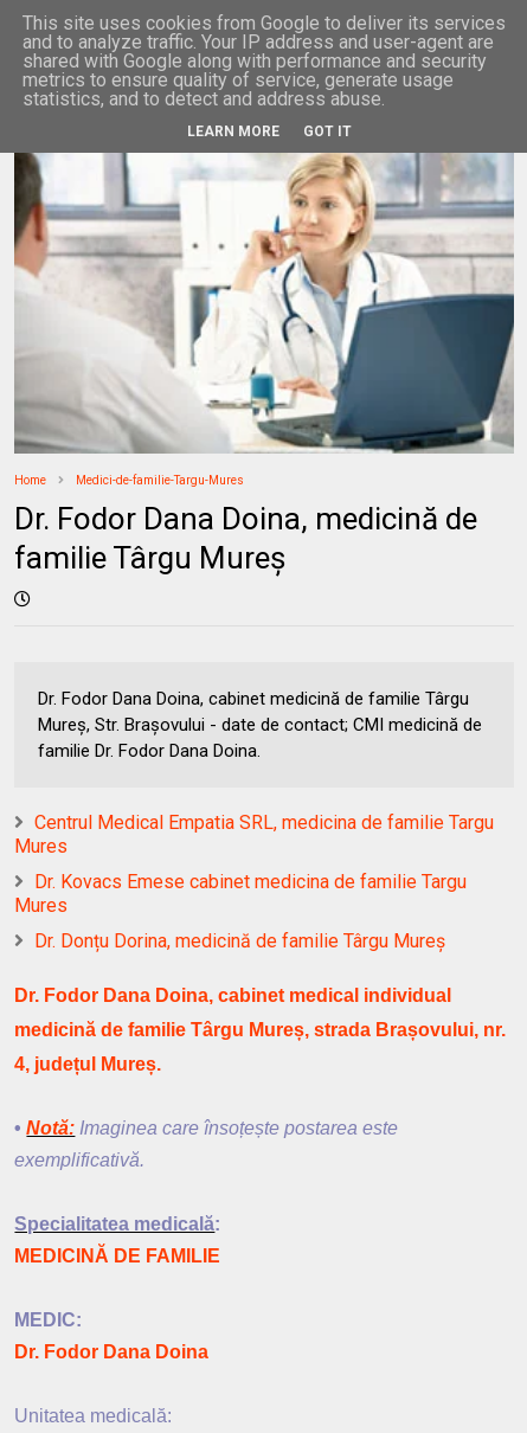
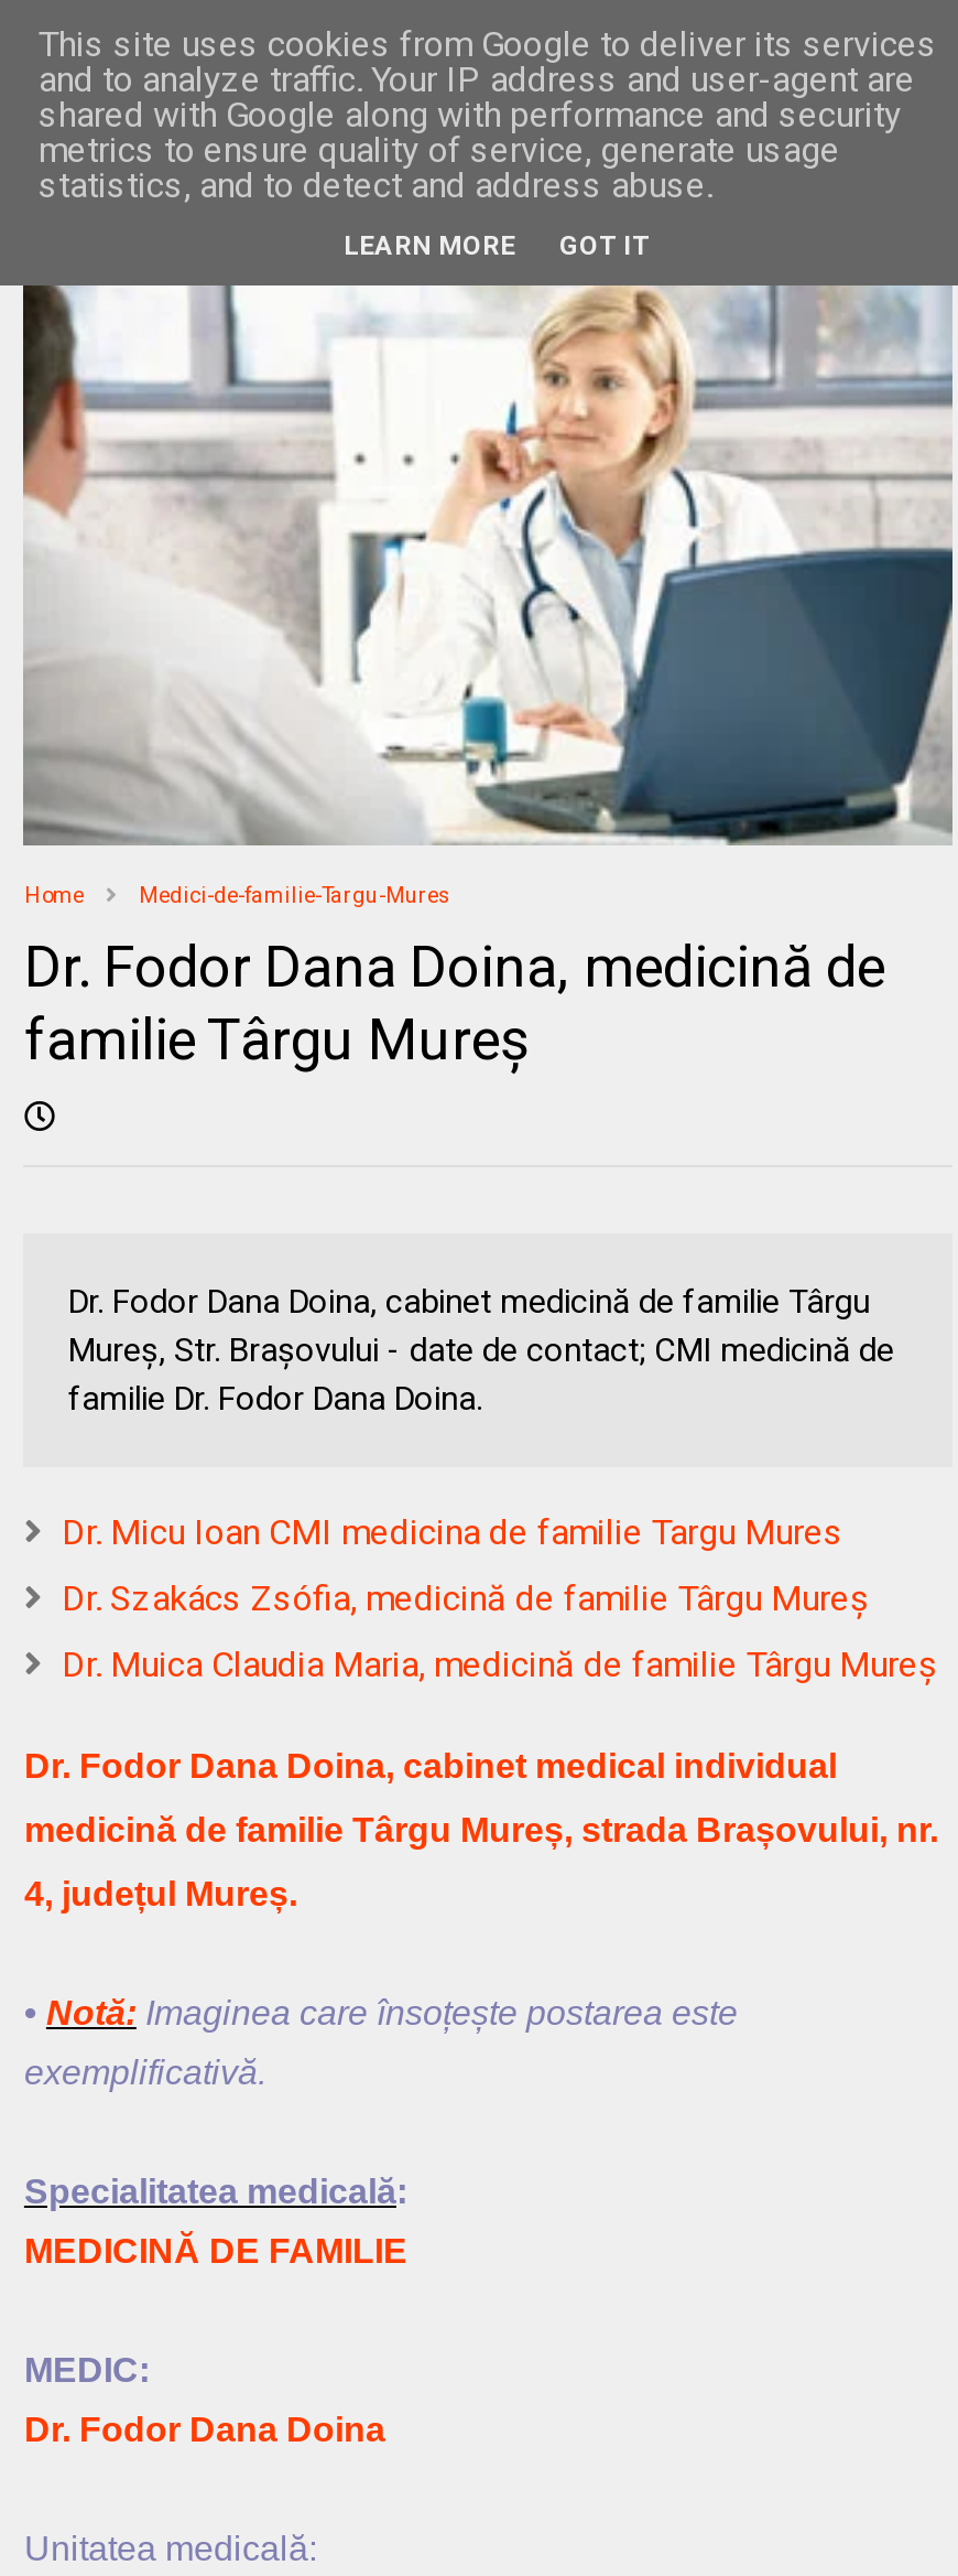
[15,811,494,857] Centrul Medical Empatia SRL, medicina de familie Targu | Mures -> [61,1511,843,1552] Dr. Micu Ioan CMI medicina de familie Targu Mures
[15,870,467,916] Dr. Kovacs Emese cabinet medicina de familie Targu | Mures -> [61,1577,867,1619] Dr. Szakács Zsófia, medicină de familie Târgu Mureș
[35,929,446,952] Dr. Donțu Dorina, medicină de familie Târgu Mureș -> [61,1643,936,1685] Dr. Muica Claudia Maria, medicină de familie Târgu Mureș

